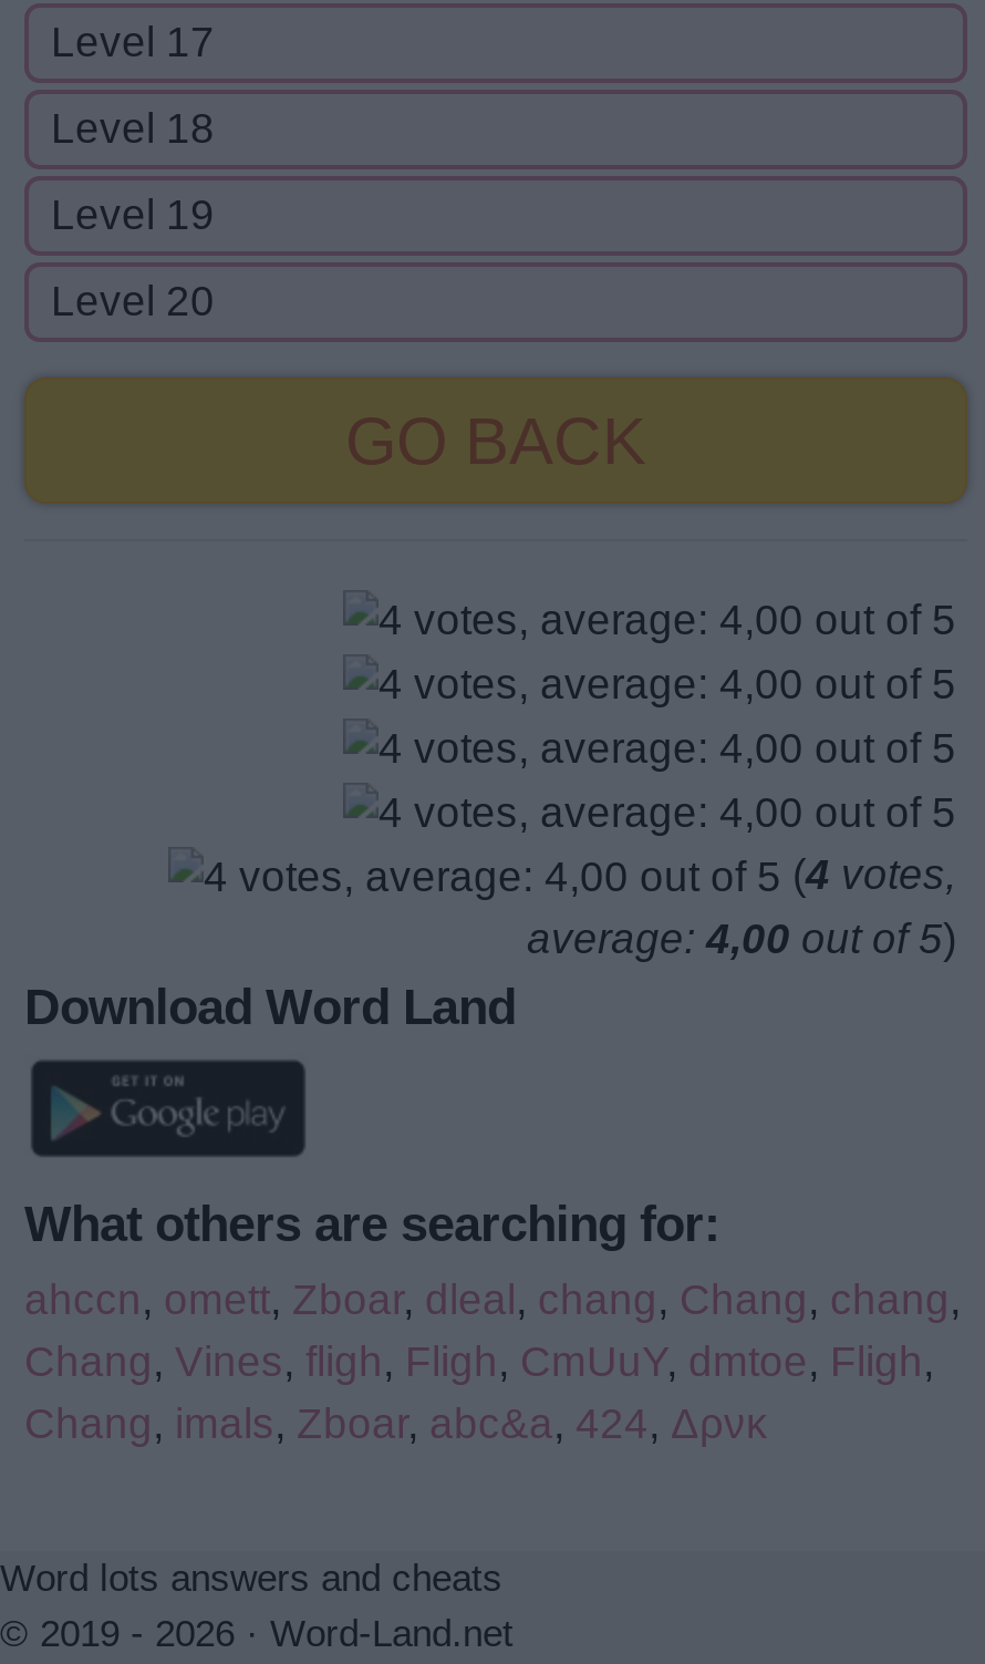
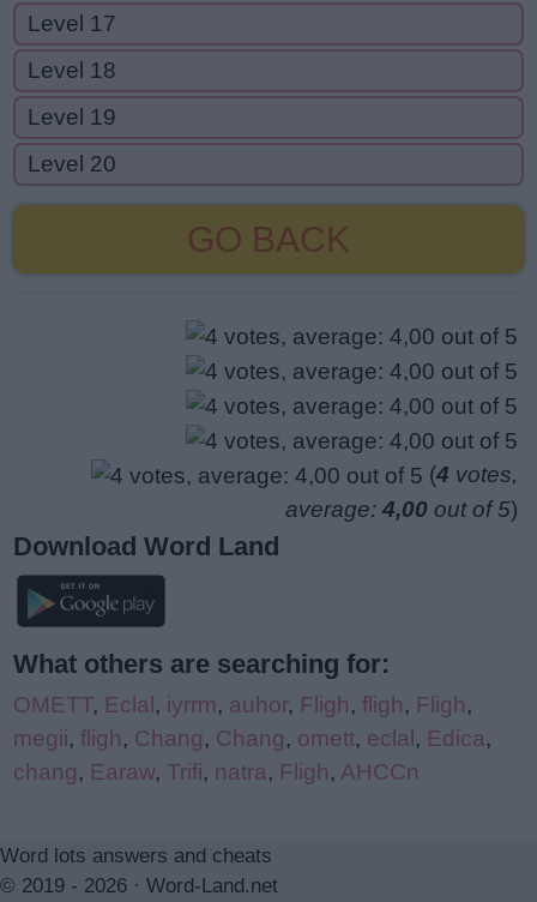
[24,1276,961,1446] ahccn, omett, Zboar, dleal, chang, Chang, chang, | Chang, Vines, fligh, Fligh, CmUuY, dmtoe, Fligh, | Chang, imals, Zboar, abc&a, 424, Δρνκ -> [13,692,491,784] OMETT, Eclal, iyrrm, auhor, Fligh, fligh, Fligh, | megii, fligh, Chang, Chang, omett, eclal, Edica, | chang, Earaw, Trifi, natra, Fligh, AHCCn

